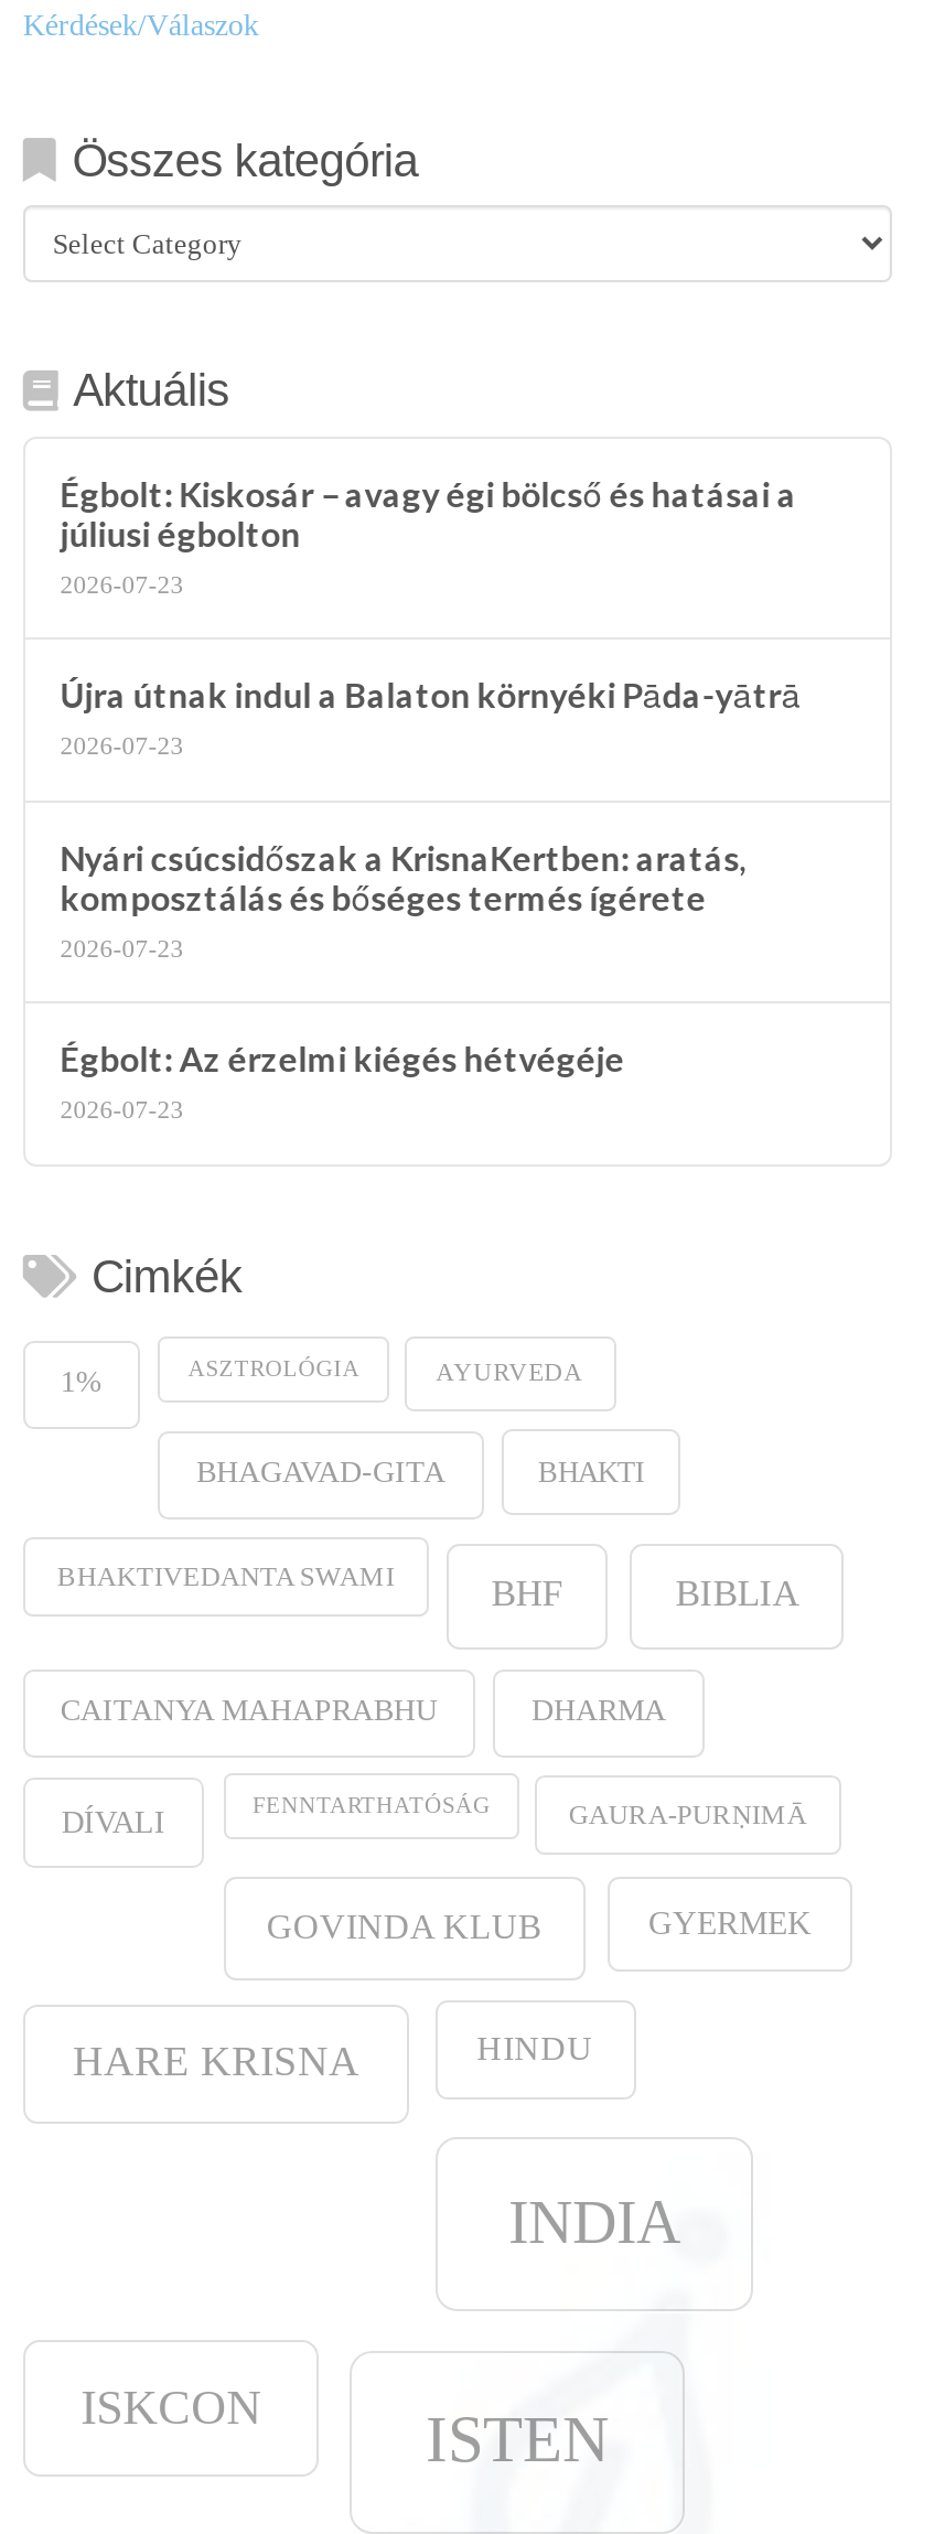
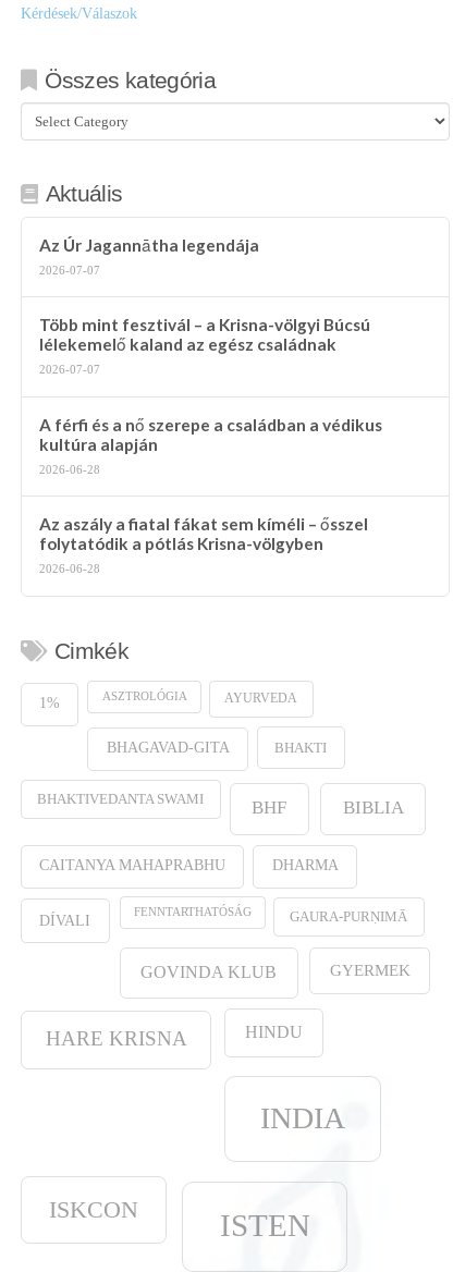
[60,474,797,597] Égbolt: Kiskosár – avagy égi bölcső és hatásai a | júliusi égbolton | 2026-07-23 -> [39,235,259,276] Az Úr Jagannātha legendája | 2026-07-07
[60,676,801,759] Újra útnak indul a Balaton környéki Pāda-yātrā | 2026-07-23 -> [39,315,370,376] Több mint fesztivál – a Krisna-völgyi Búcsú | lélekemelő kaland az egész családnak | 2026-07-07
[60,838,746,961] Nyári csúcsidőszak a KrisnaKertben: aratás, | komposztálás és bőséges termés ígérete | 2026-07-23 -> [39,415,382,475] A férfi és a nő szerepe a családban a védikus | kultúra alapján | 2026-06-28
[60,1040,625,1123] Égbolt: Az érzelmi kiégés hétvégéje | 2026-07-23 -> [39,514,368,575] Az aszály a fiatal fákat sem kíméli – ősszel | folytatódik a pótlás Krisna-völgyben | 2026-06-28

